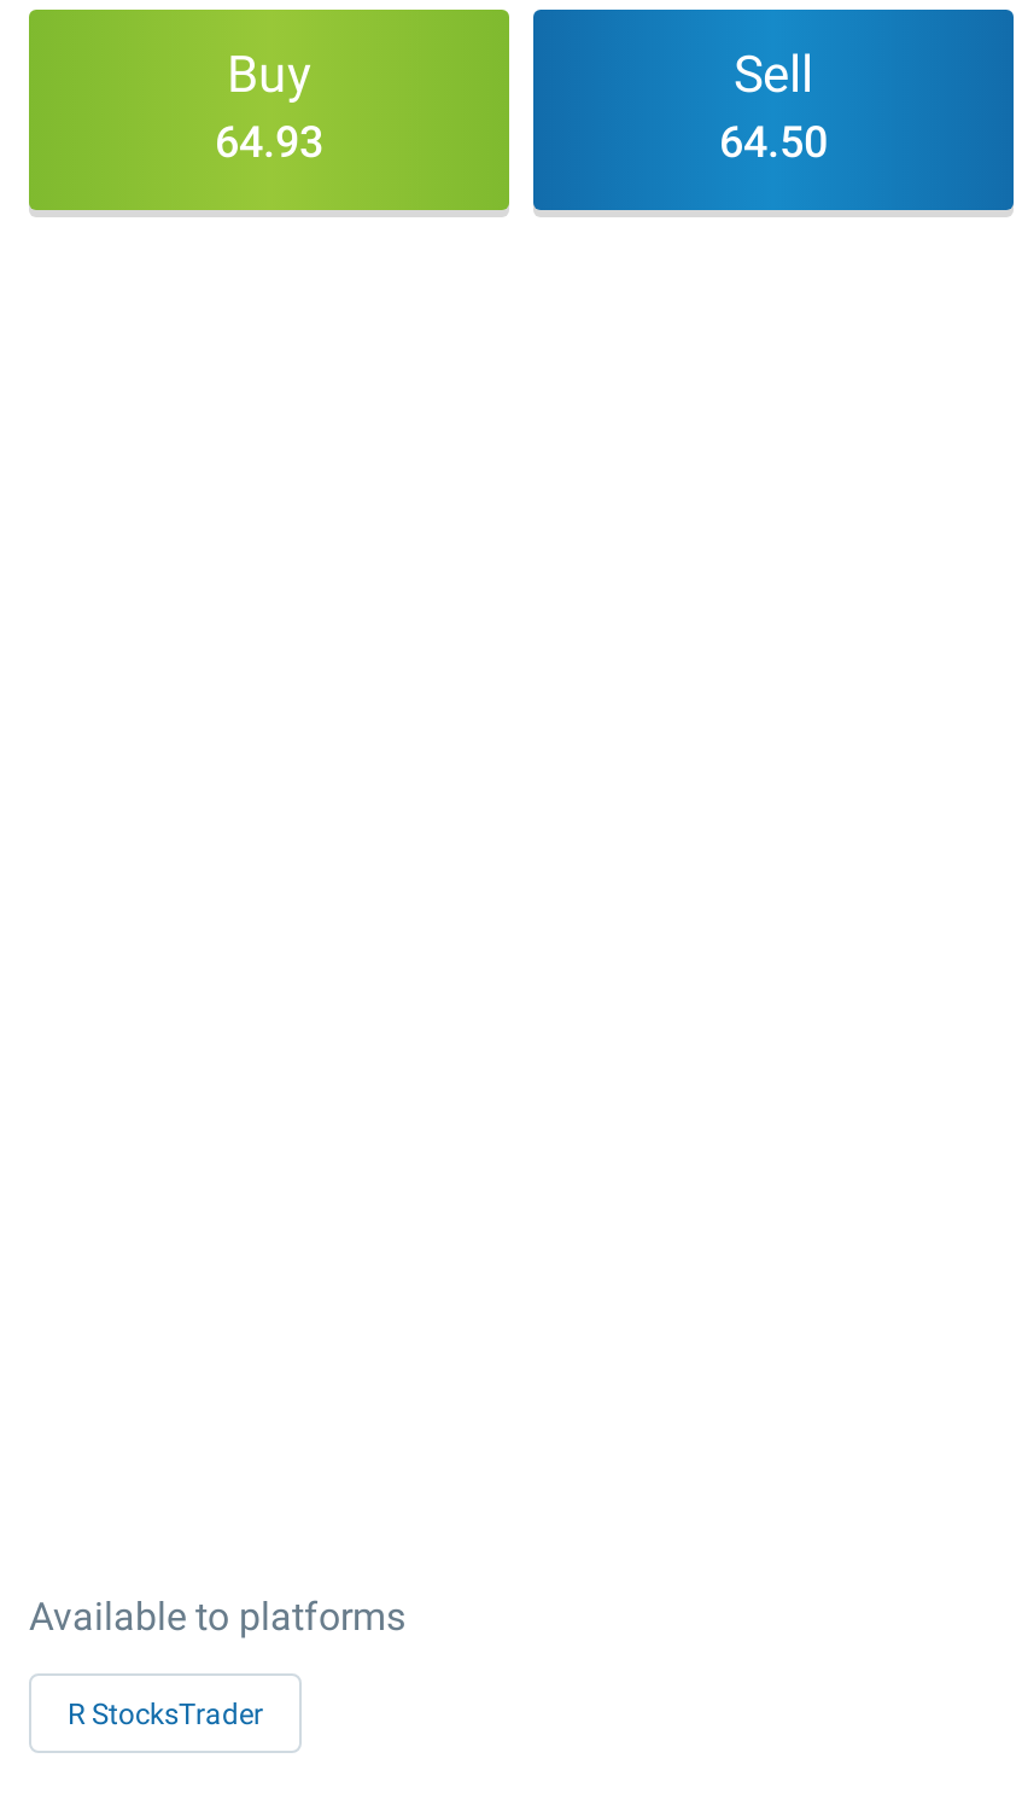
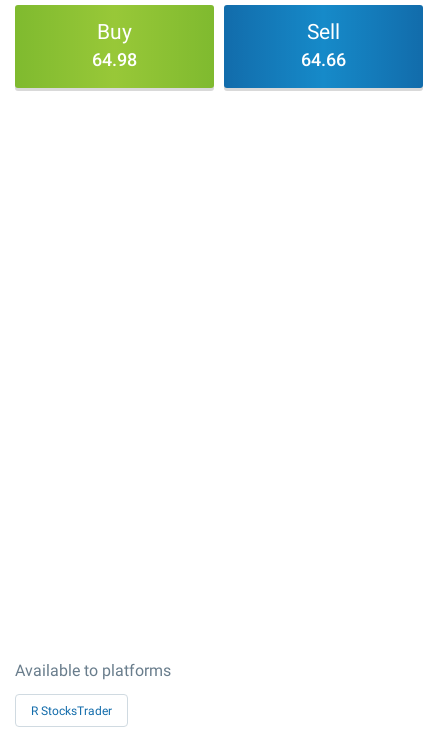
[215,116,323,167] 64.93 -> [92,49,137,70] 64.98
[719,116,828,167] 64.50 -> [301,49,346,70] 64.66

